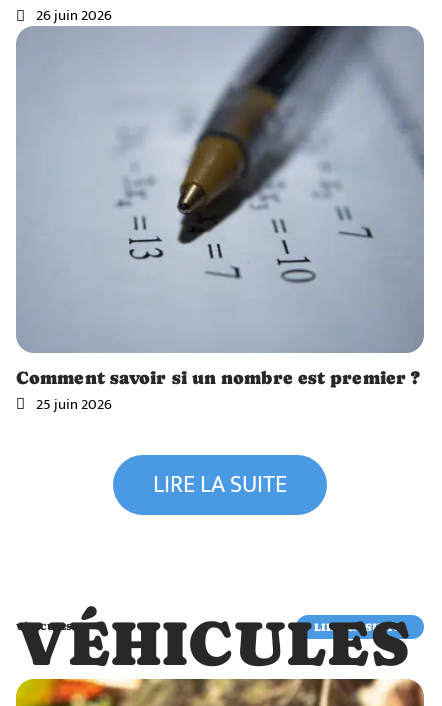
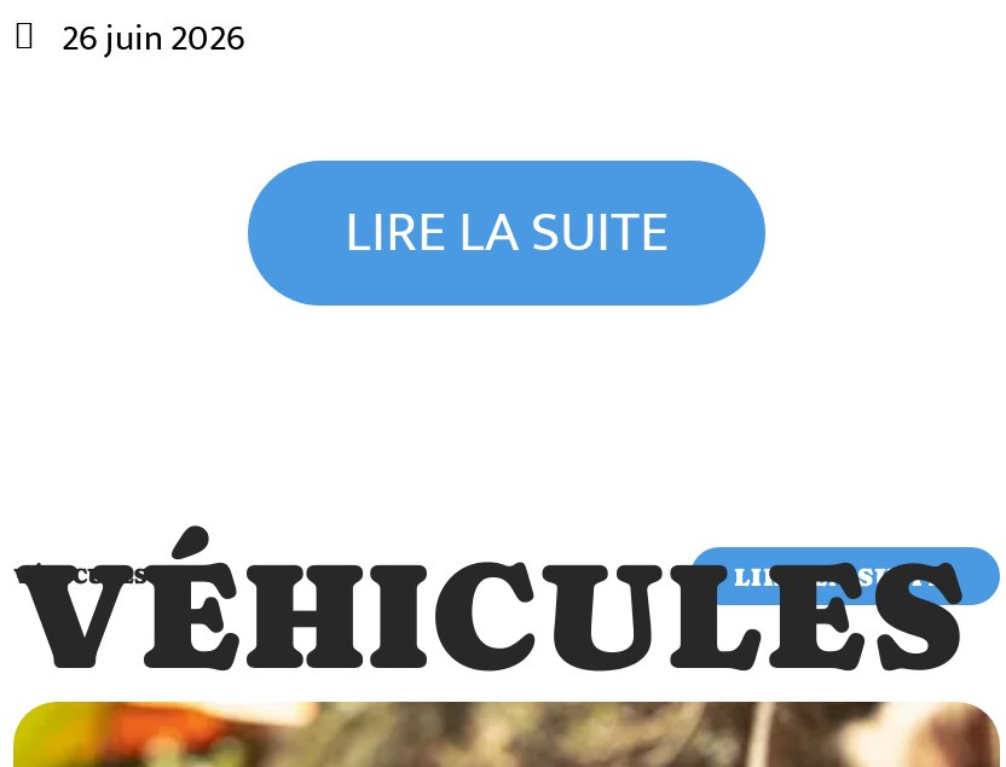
[15,25,425,417] [image] | Comment savoir si un nombre est premier ? | 25 juin 2026 -> none

